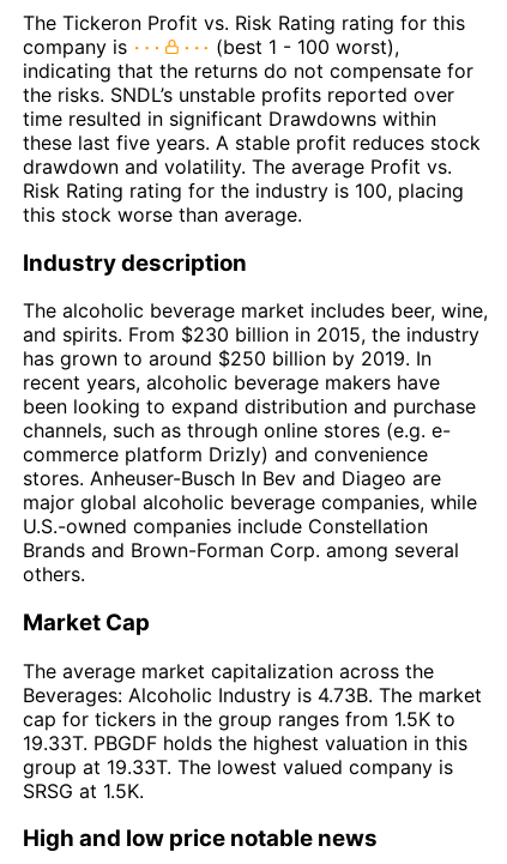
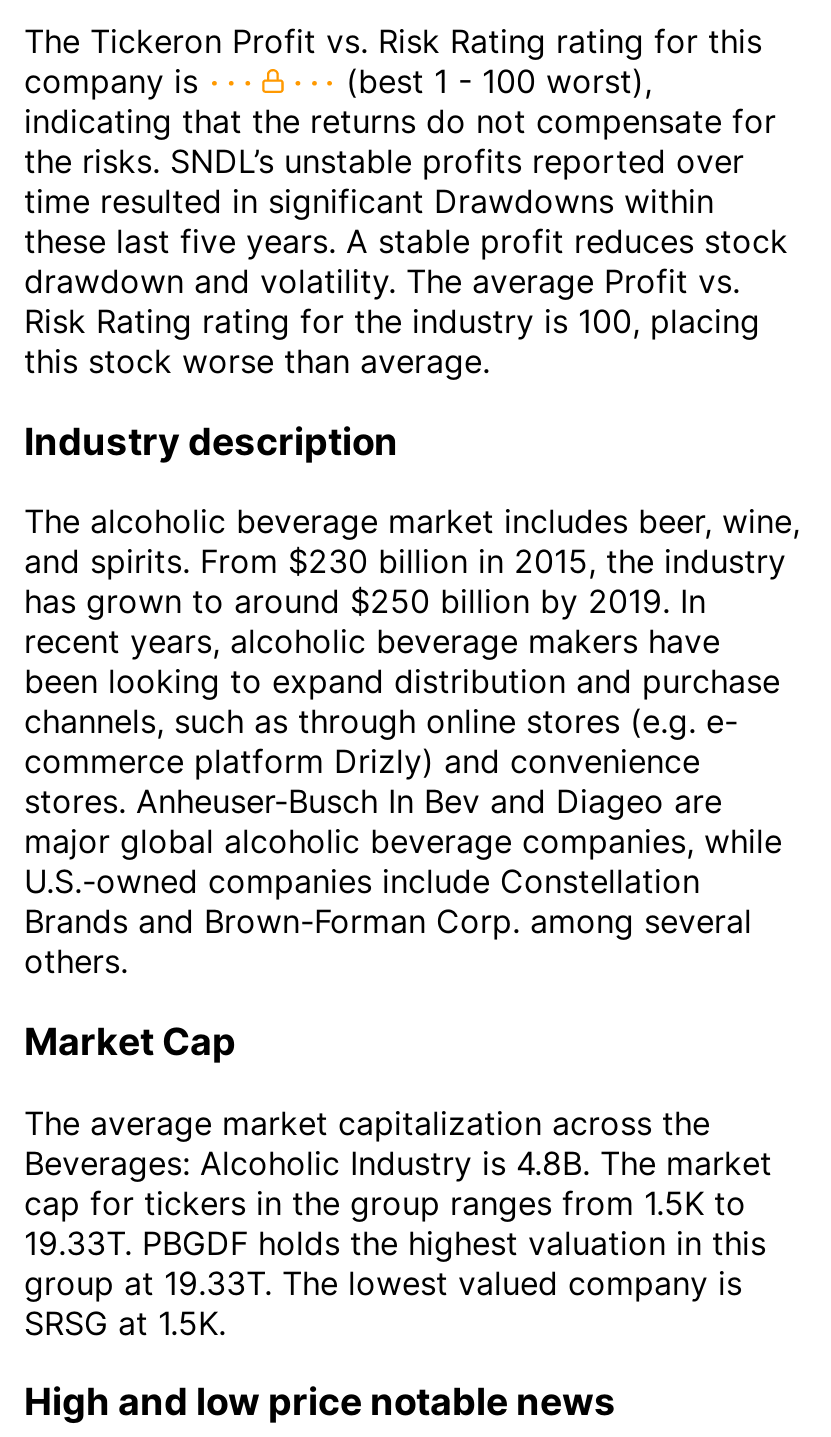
[23,683,482,707] Beverages: Alcoholic Industry is 4.73B. The market -> [24,1142,772,1182] Beverages: Alcoholic Industry is 4.8B. The market

